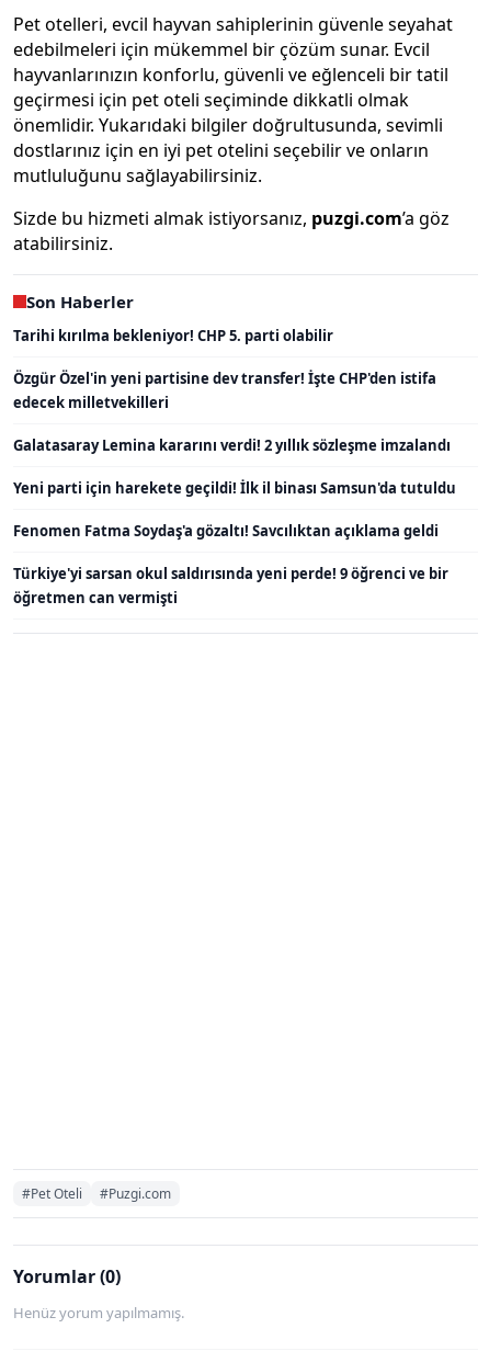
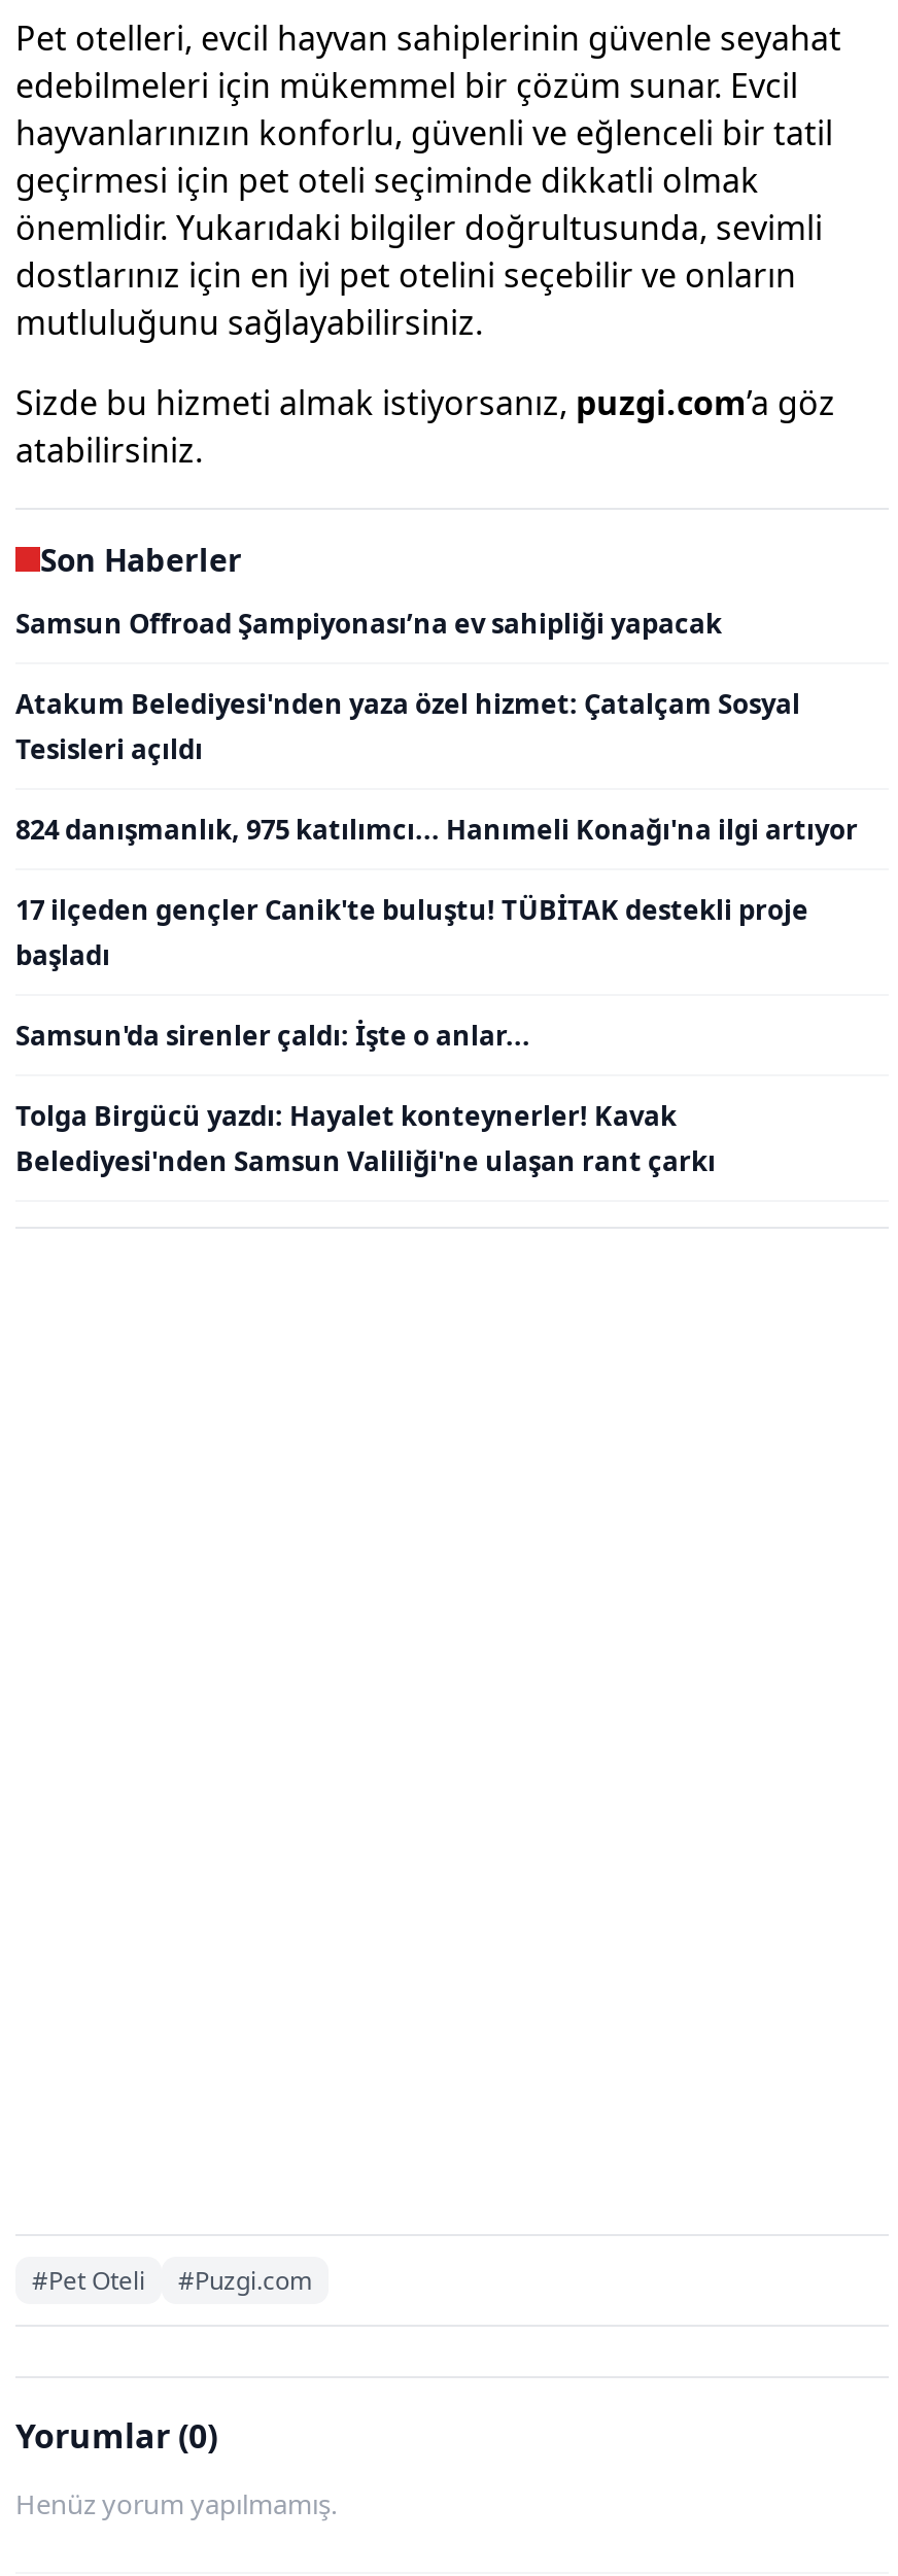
[13,326,333,346] Tarihi kırılma bekleniyor! CHP 5. parti olabilir -> [15,605,722,642] Samsun Offroad Şampiyonası’na ev sahipliği yapacak
[13,369,436,413] Özgür Özel'in yeni partisine dev transfer! İşte CHP'den istifa | edecek milletvekilleri -> [15,685,800,768] Atakum Belediyesi'nden yaza özel hizmet: Çatalçam Sosyal | Tesisleri açıldı
[13,436,451,455] Galatasaray Lemina kararını verdi! 2 yıllık sözleşme imzalandı -> [15,811,858,848] 824 danışmanlık, 975 katılımcı... Hanımeli Konağı'na ilgi artıyor
[13,478,456,498] Yeni parti için harekete geçildi! İlk il binası Samsun'da tutuldu -> [15,891,808,974] 17 ilçeden gençler Canik'te buluştu! TÜBİTAK destekli proje | başladı
[13,521,439,541] Fenomen Fatma Soydaş'a gözaltı! Savcılıktan açıklama geldi -> [15,1017,530,1054] Samsun'da sirenler çaldı: İşte o anlar...
[13,564,448,608] Türkiye'yi sarsan okul saldırısında yeni perde! 9 öğrenci ve bir | öğretmen can vermişti -> [15,1097,716,1180] Tolga Birgücü yazdı: Hayalet konteynerler! Kavak | Belediyesi'nden Samsun Valiliği'ne ulaşan rant çarkı

